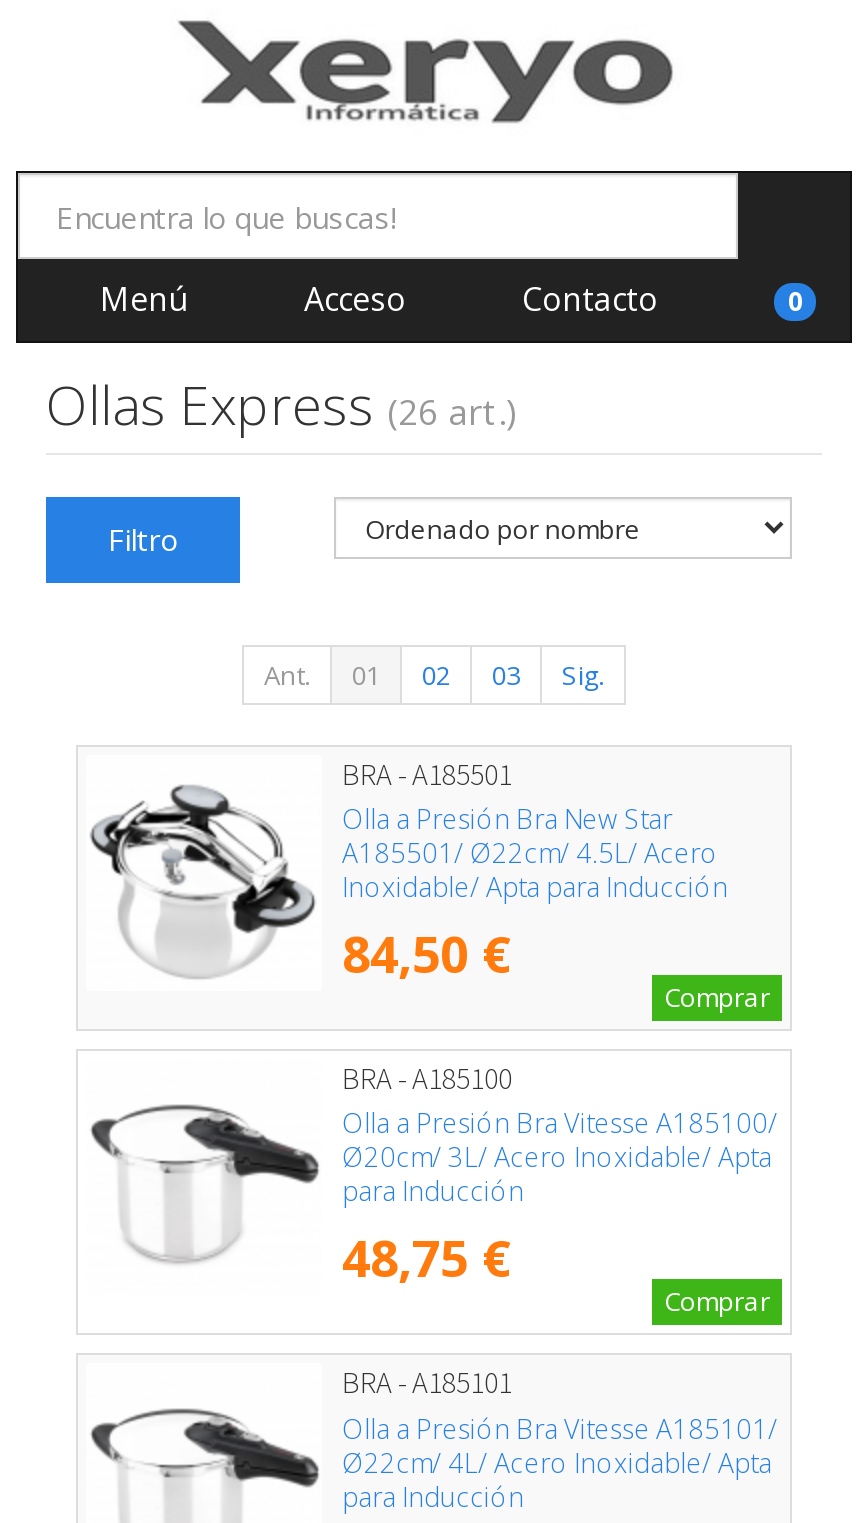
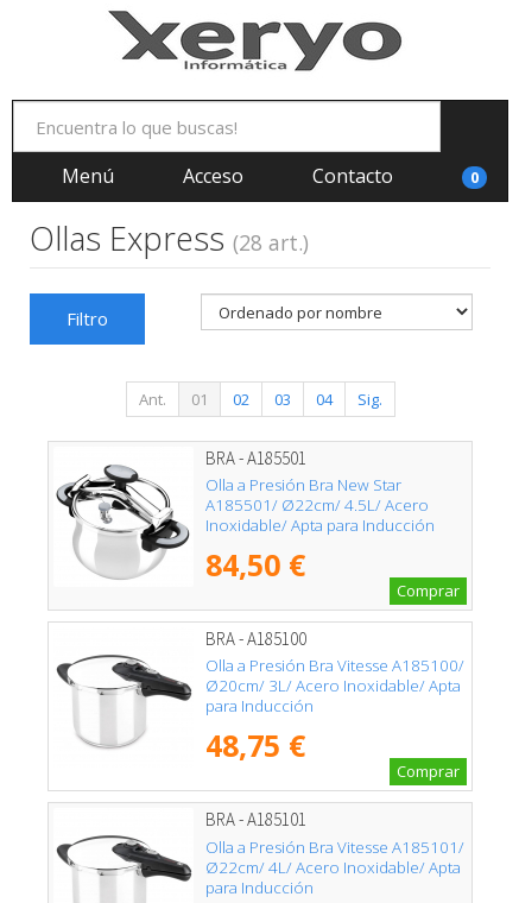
[46,367,516,441] Ollas Express (26 art.) -> [30,216,309,260] Ollas Express (28 art.)
none -> [315,388,332,409] 04

